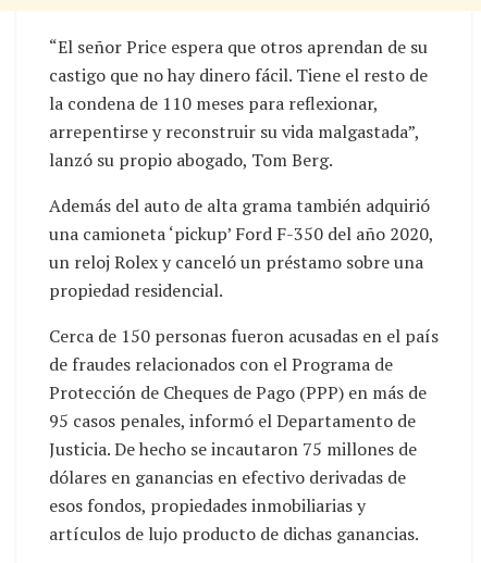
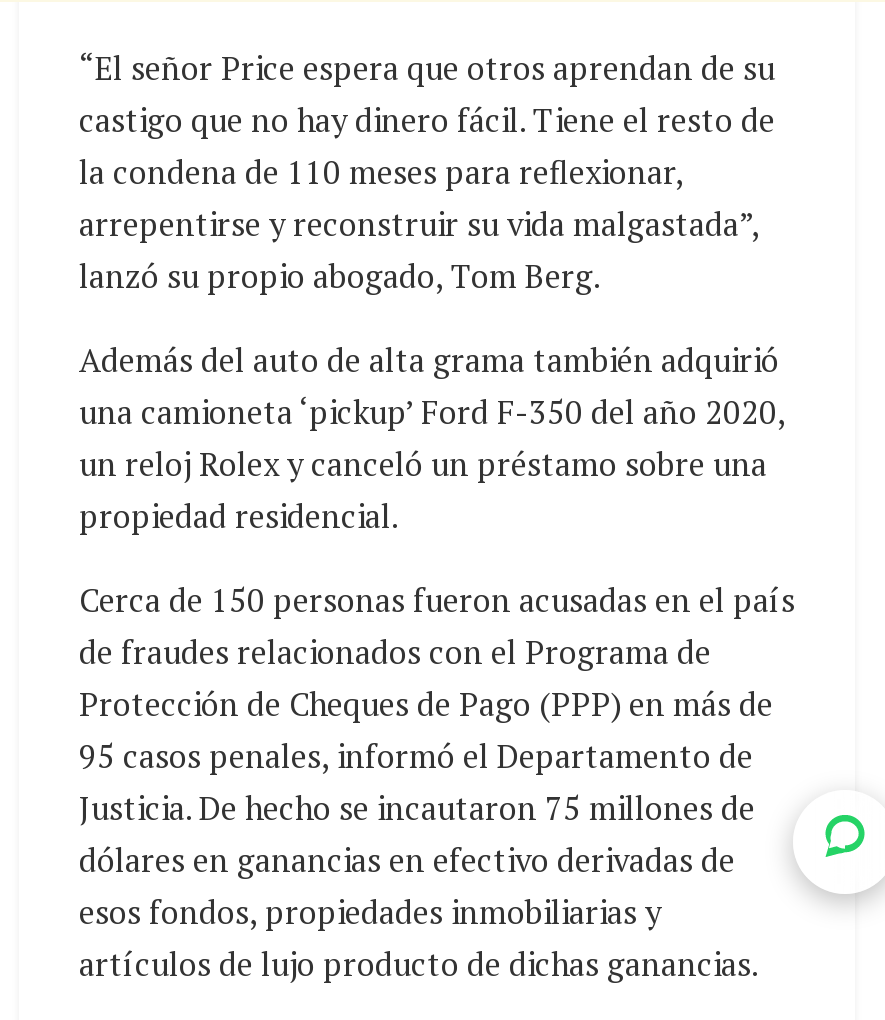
none -> [783,810,879,912] [image]

